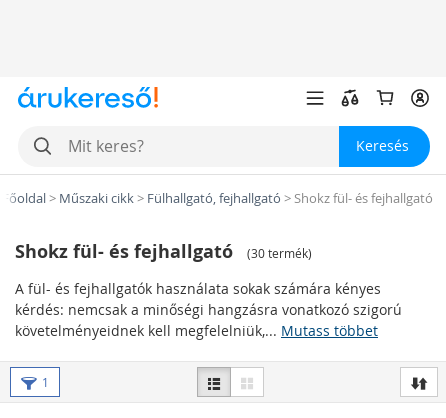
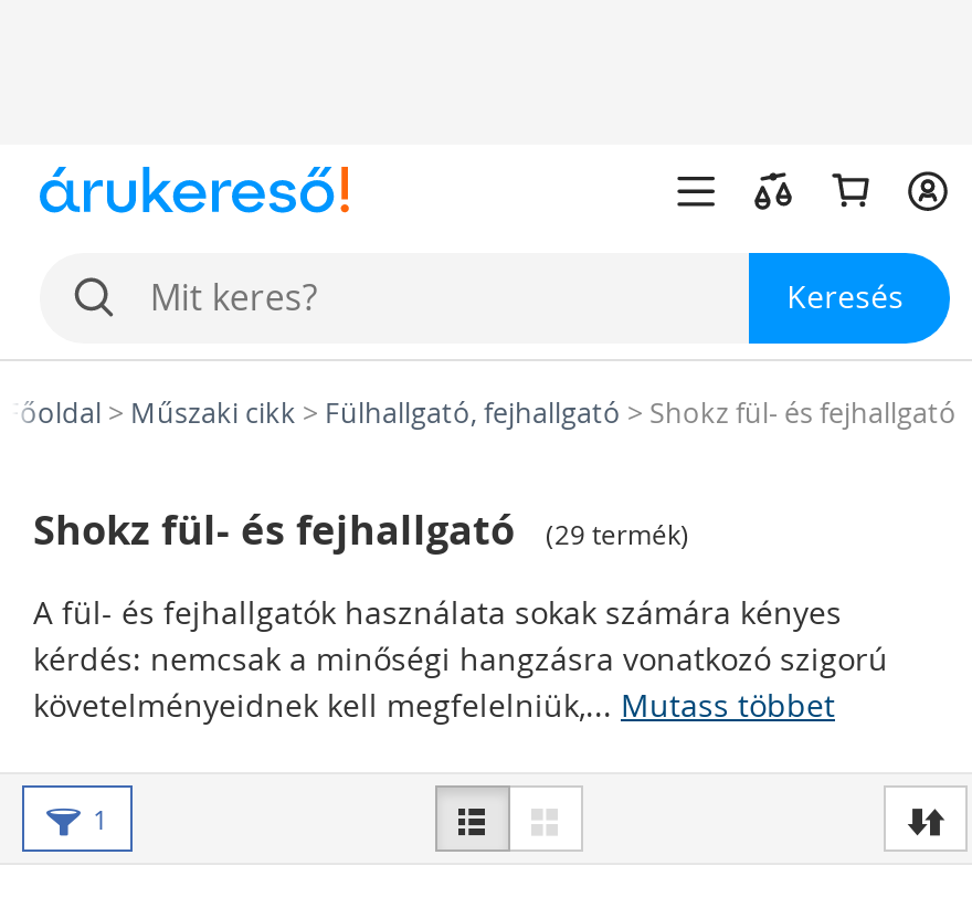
[15,238,312,263] Shokz fül- és fejhallgató (30 termék) -> [33,502,689,557] Shokz fül- és fejhallgató (29 termék)

